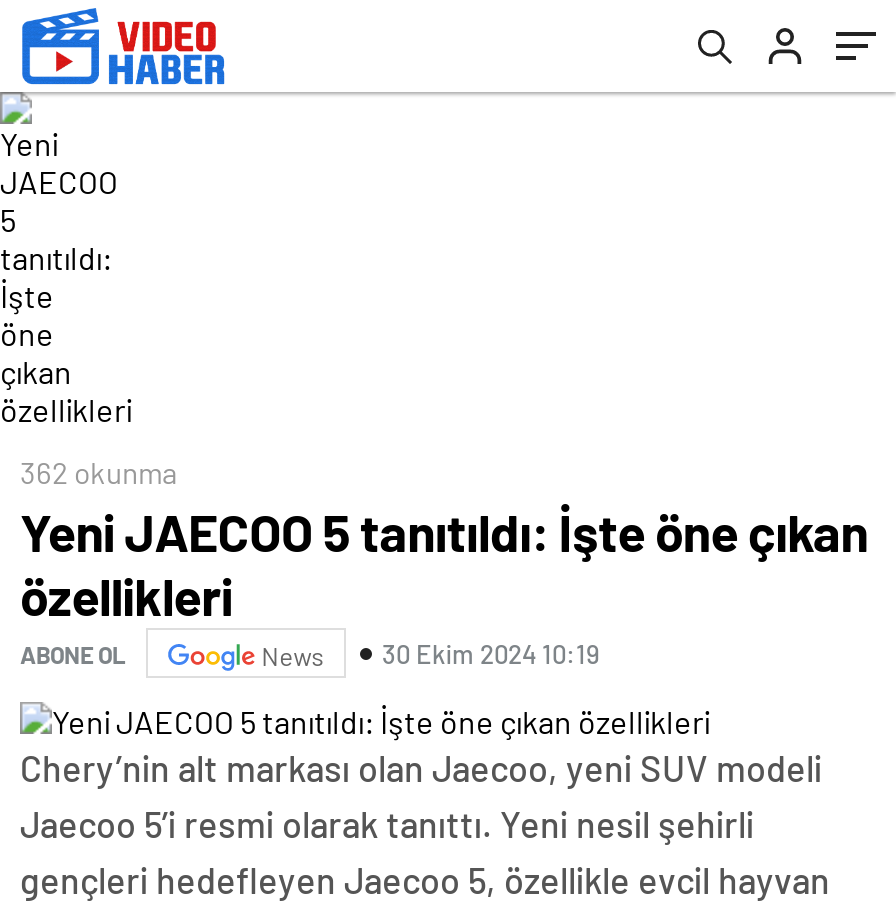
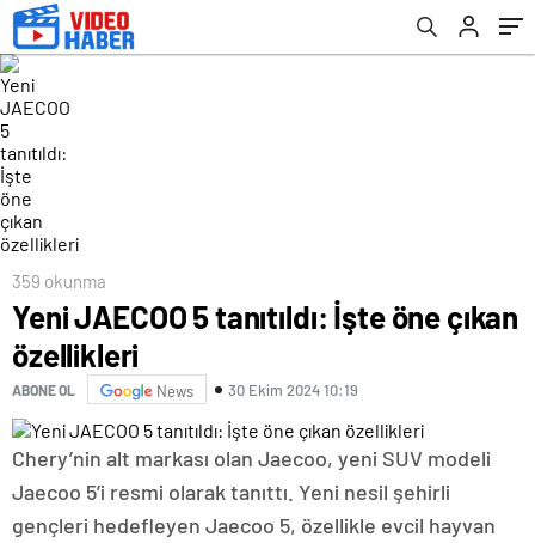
[20,454,178,490] 362 okunma -> [12,270,106,292] 359 okunma

